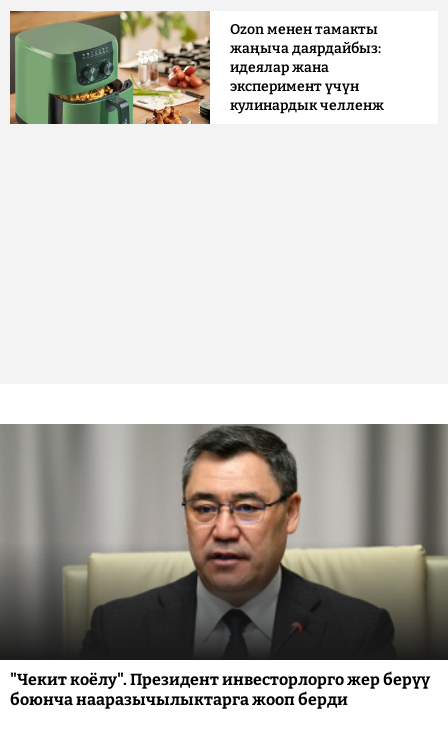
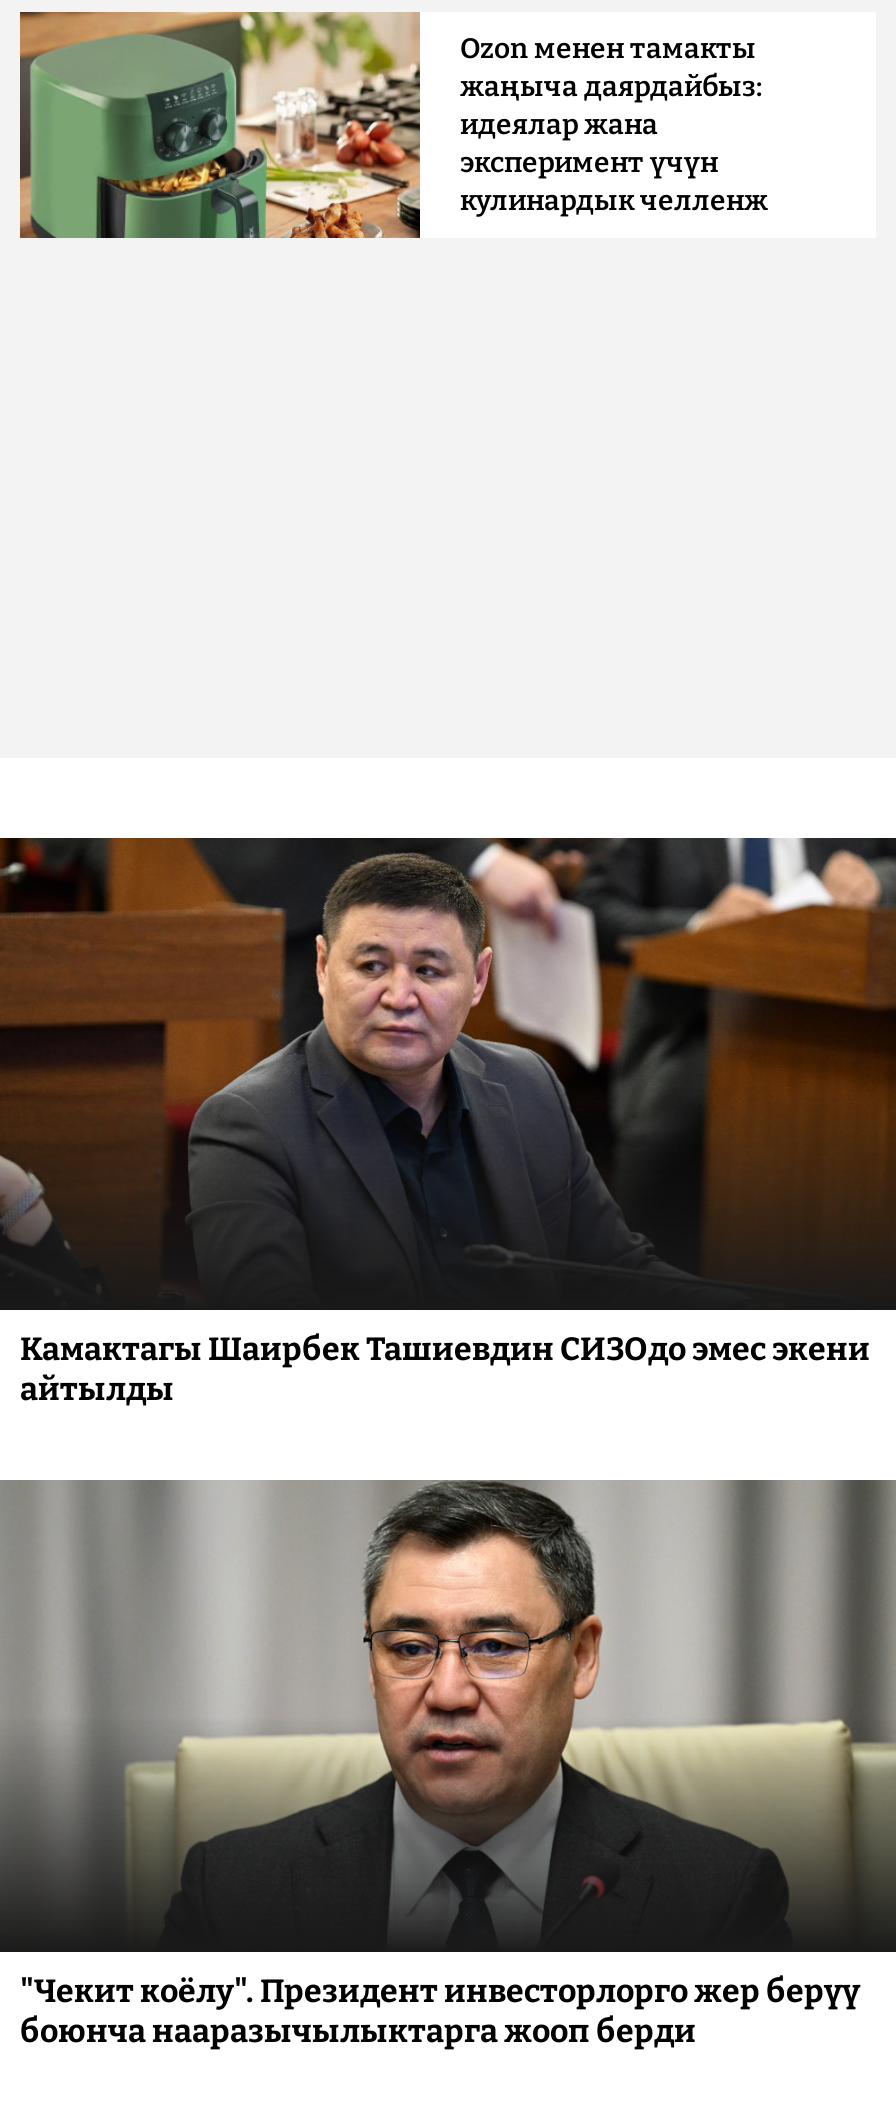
none -> [6,836,890,1408] [image] | Камактагы Шаирбек Ташиевдин СИЗОдо эмес экени | айтылды

